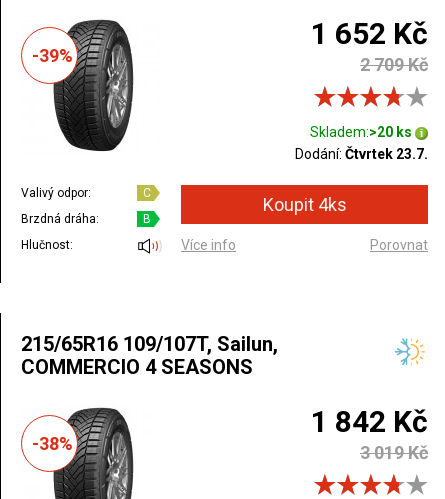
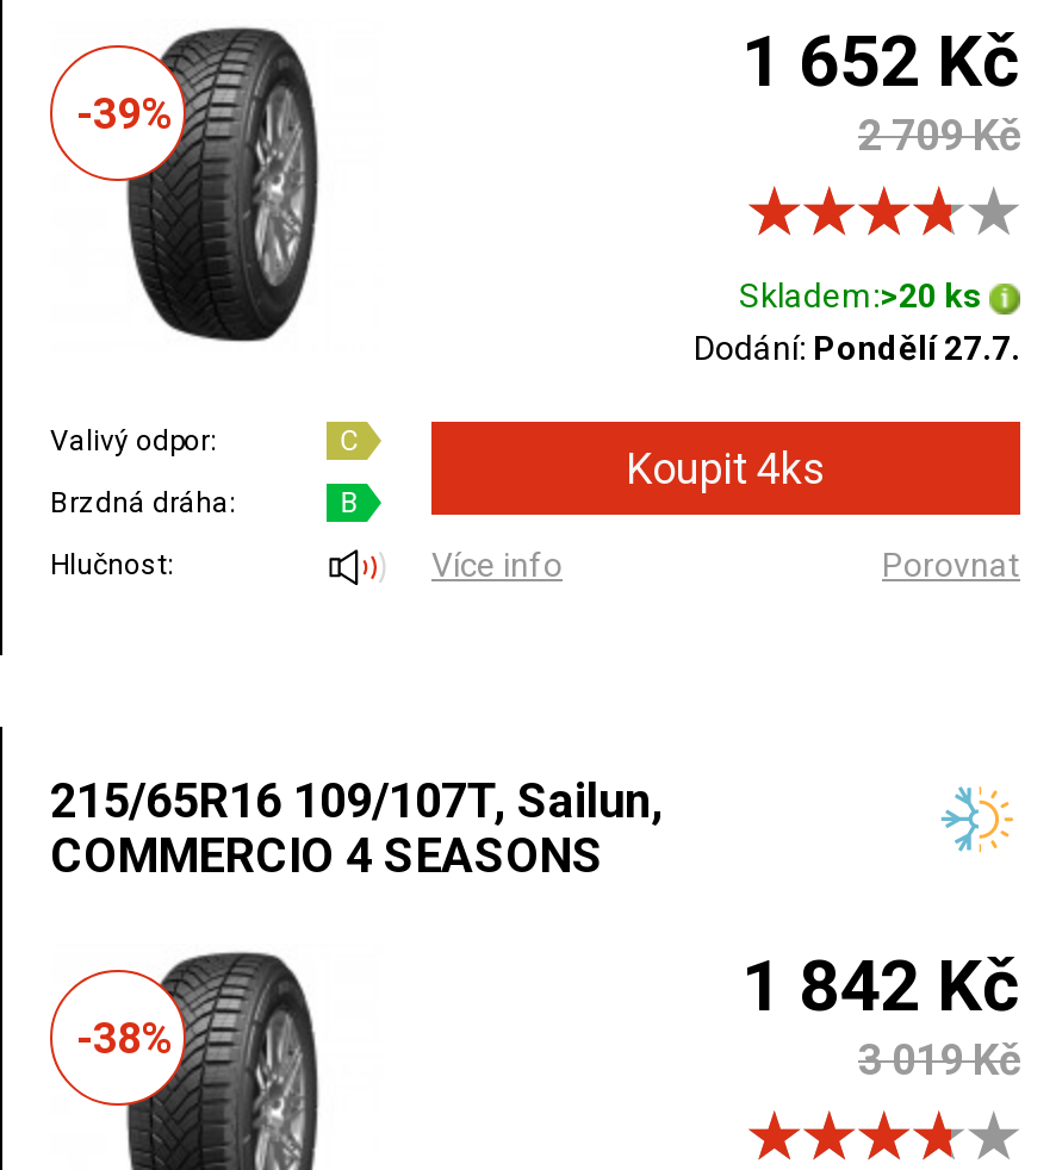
[295,146,428,162] Dodání: Čtvrtek 23.7. -> [694,329,1020,367] Dodání: Pondělí 27.7.

